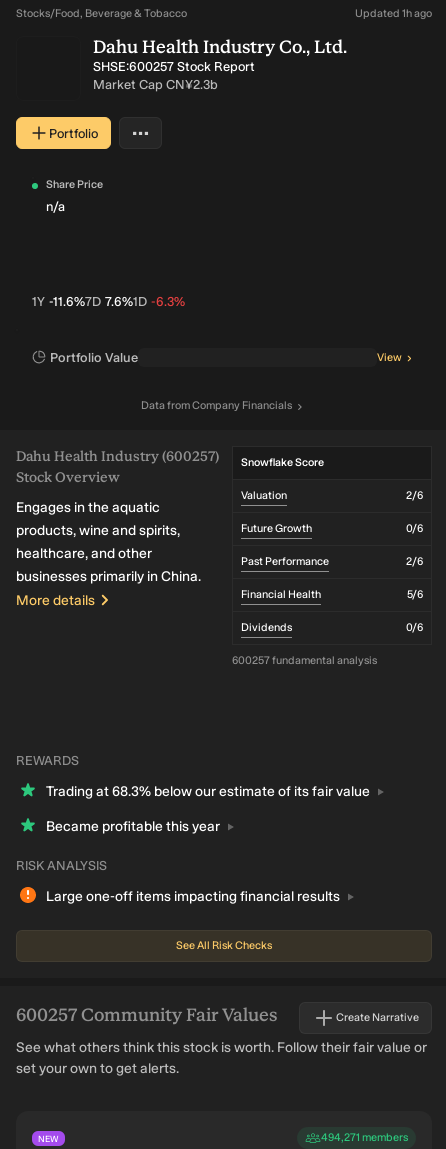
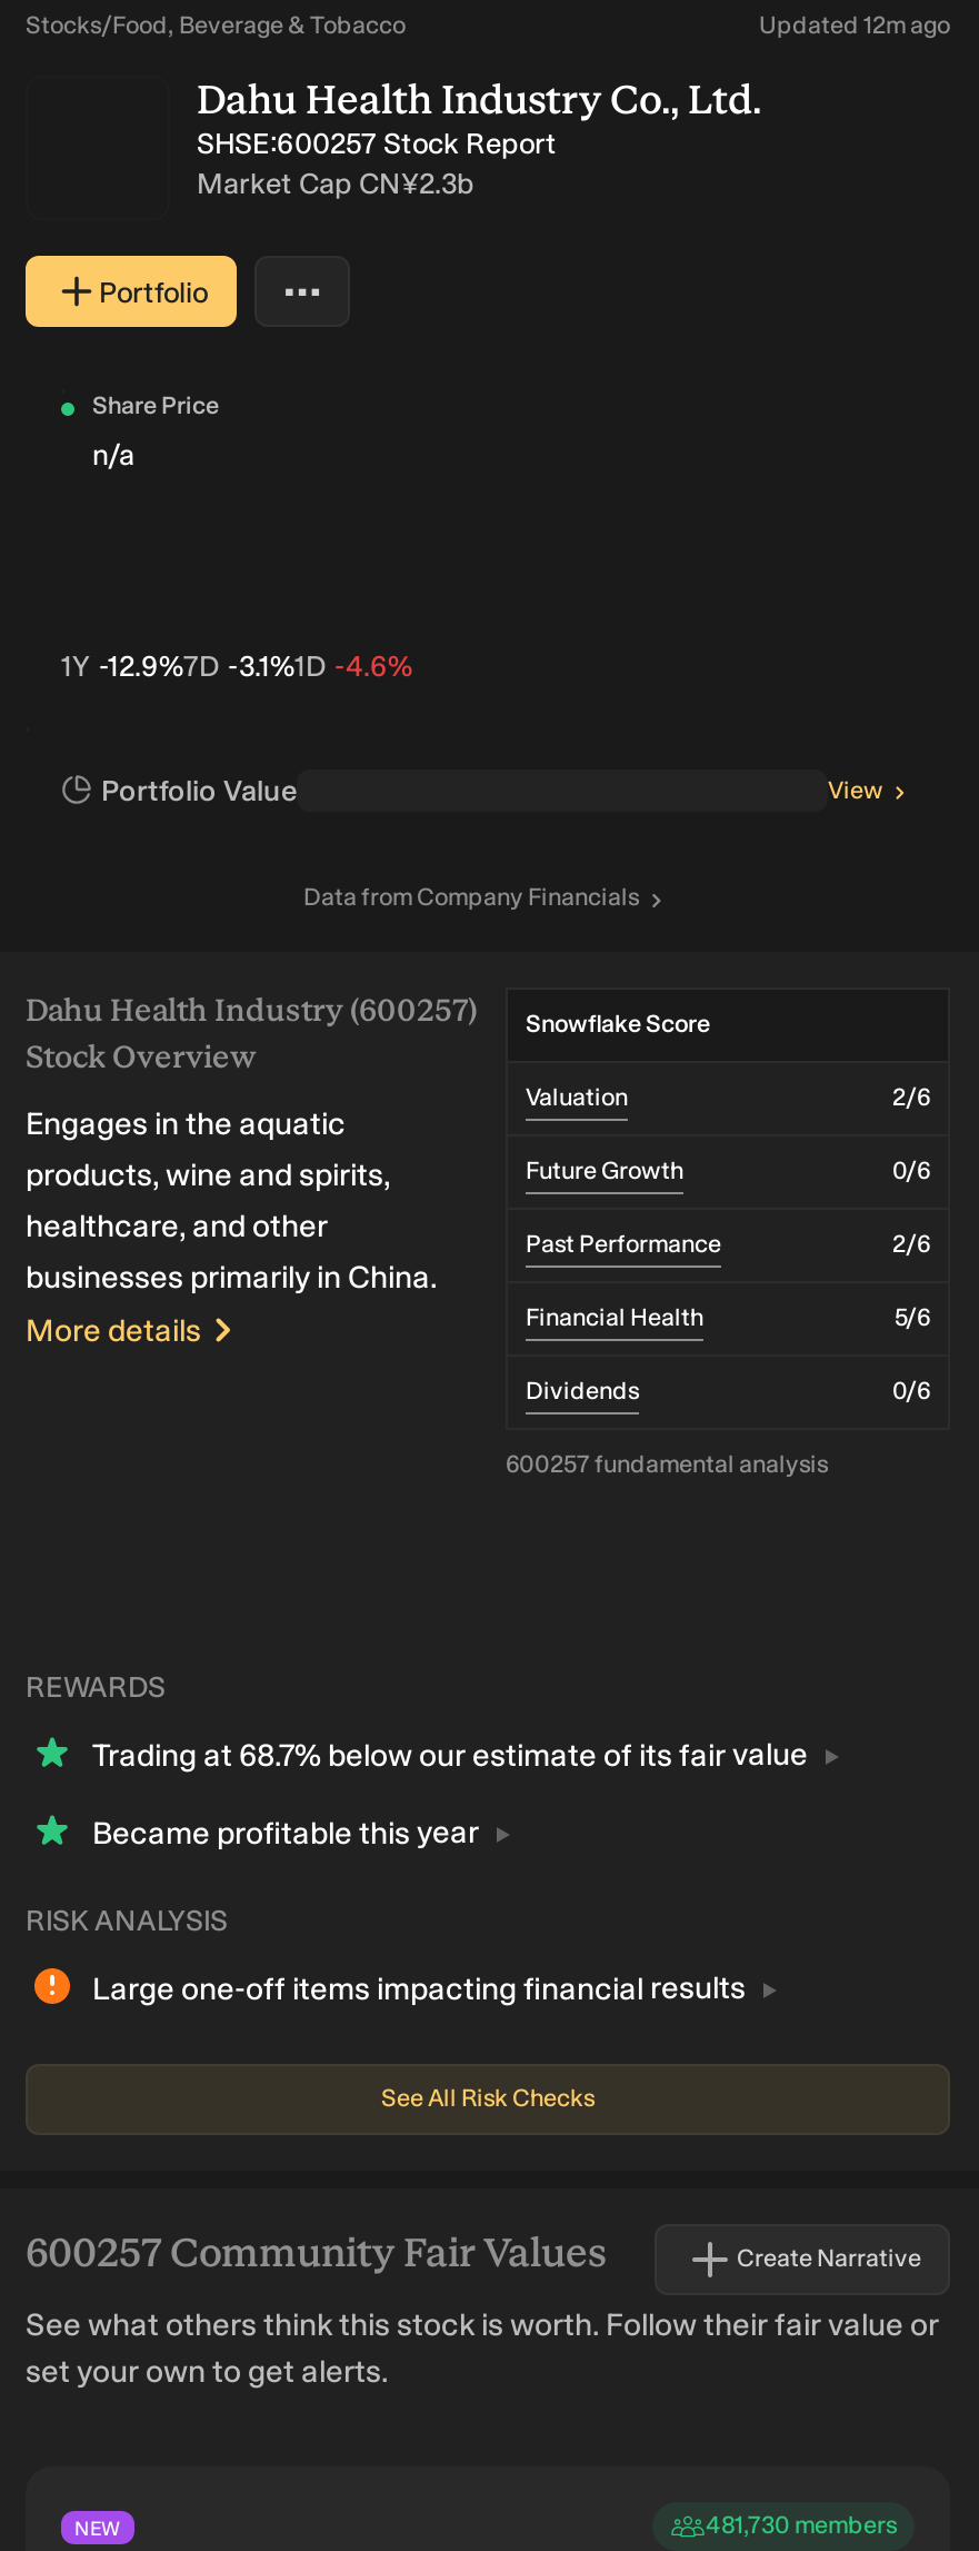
[355,7,432,20] Updated 1h ago -> [759,11,950,40] Updated 12m ago
[32,294,185,309] 1Y -11.6%7D 7.6%1D -6.3% -> [61,649,412,683] 1Y -12.9%7D -3.1%1D -4.6%
[46,783,370,800] Trading at 68.3% below our estimate of its fair value -> [92,1737,808,1775] Trading at 68.7% below our estimate of its fair value
[321,1131,408,1144] 494,271 members -> [706,2512,897,2541] 481,730 members

